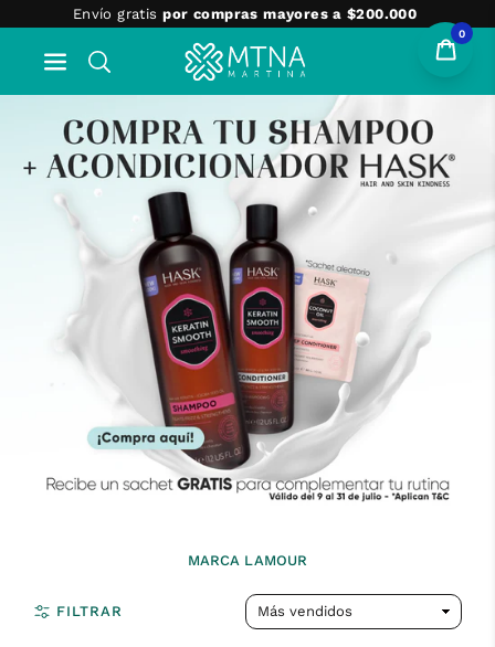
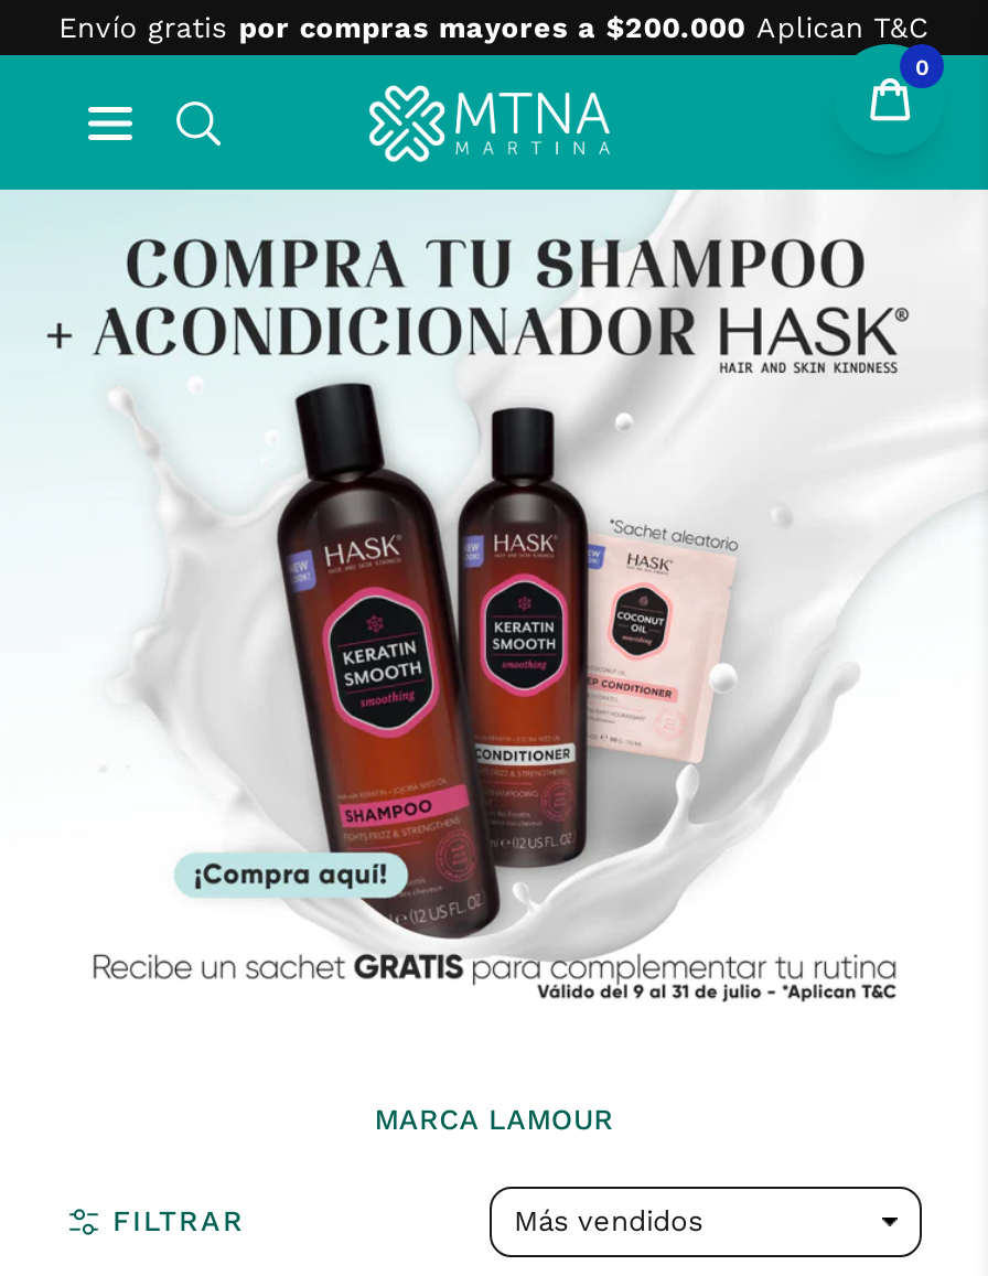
[73,6,417,22] Envío gratis por compras mayores a $200.000 -> [59,11,929,44] Envío gratis por compras mayores a $200.000 Aplican T&C

